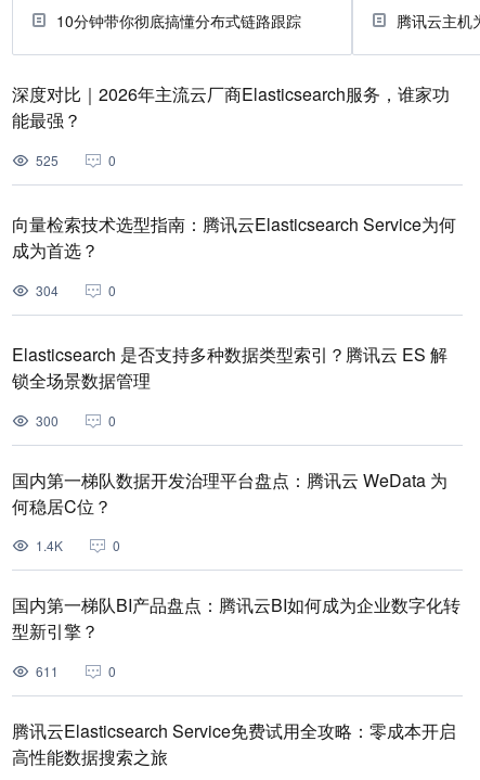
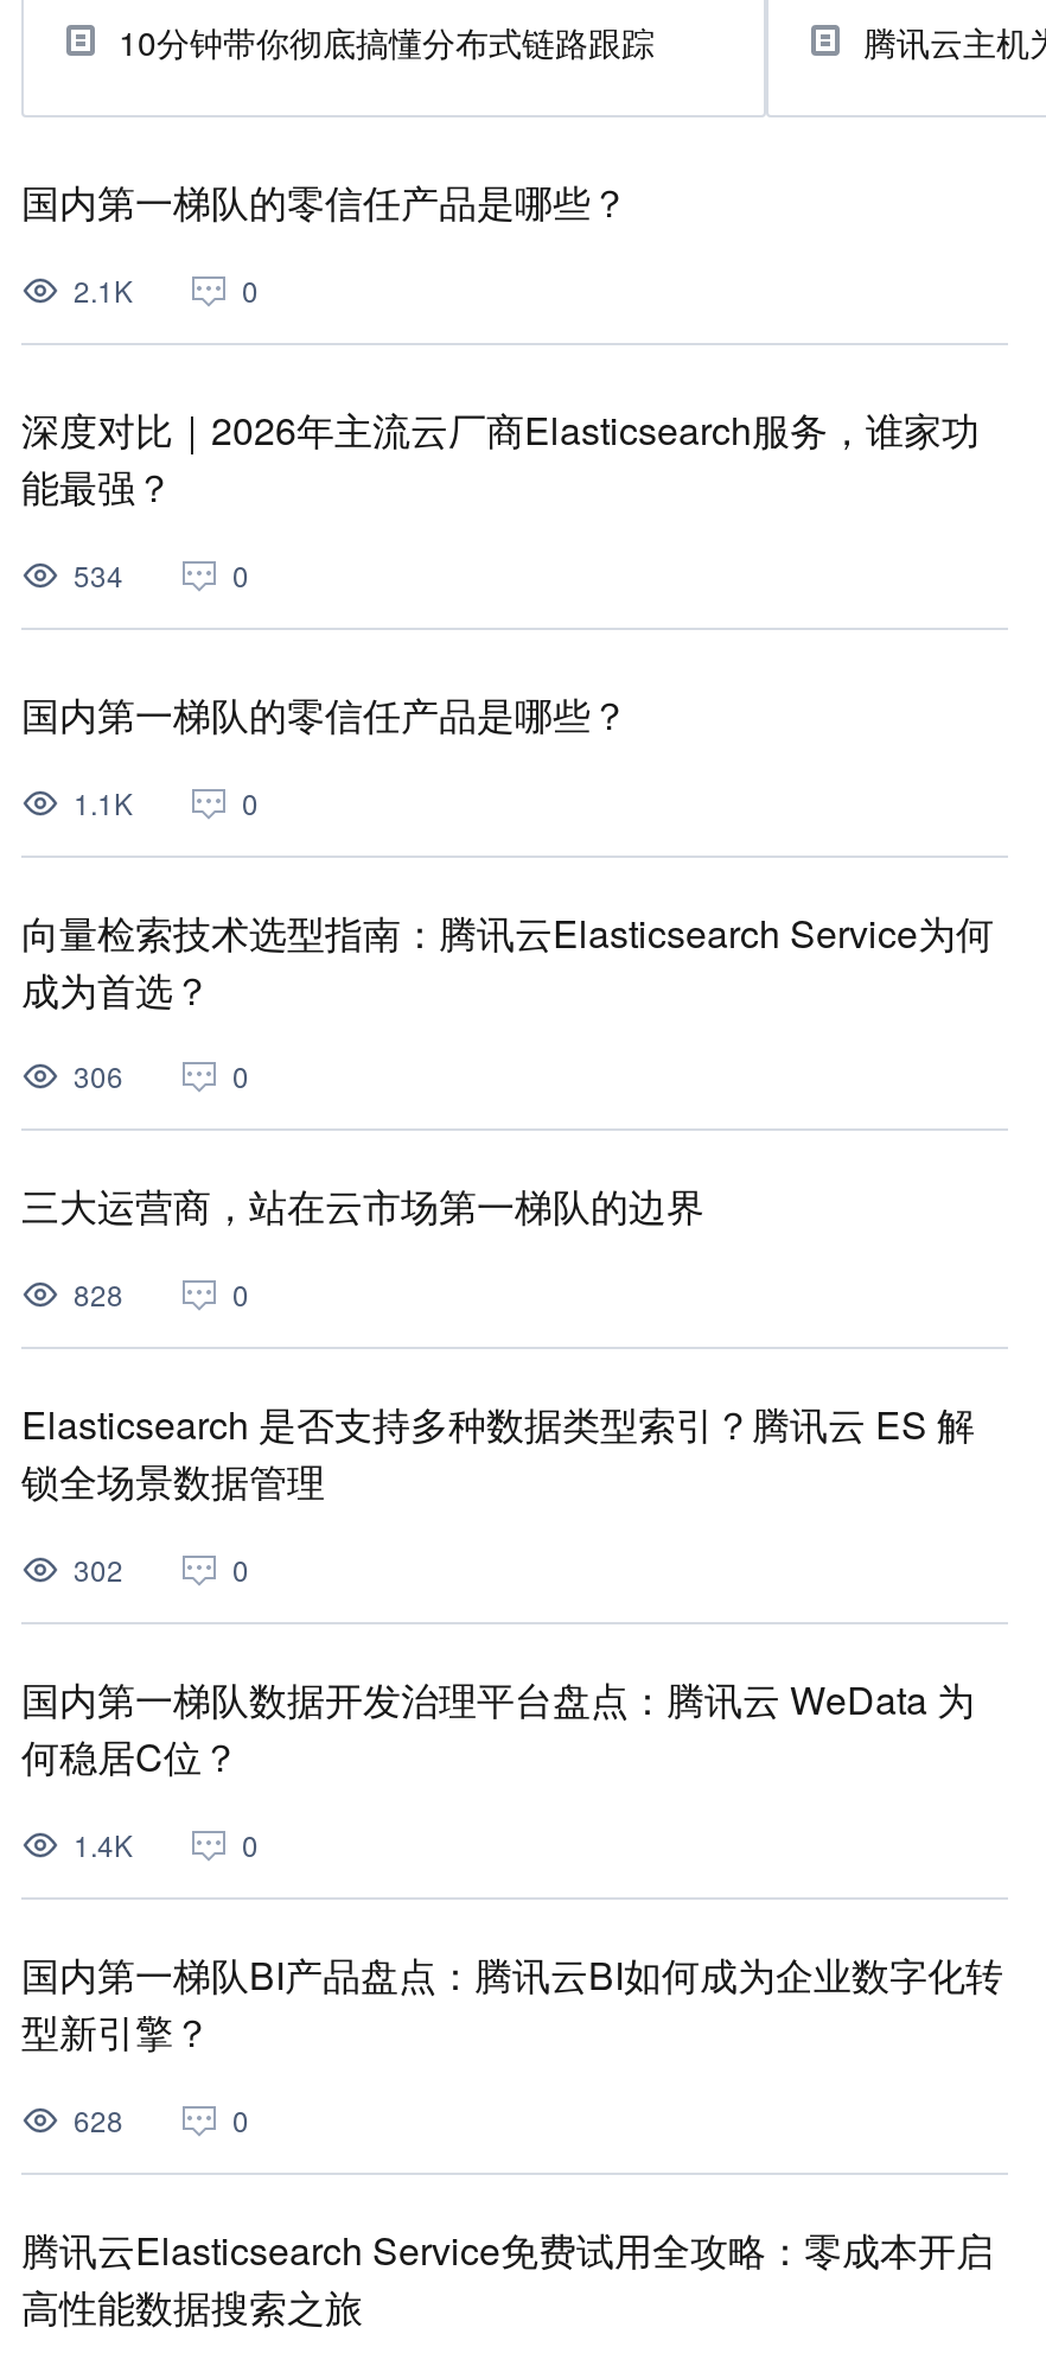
none -> [21,175,629,310] 国内第一梯队的零信任产品是哪些？ | 2.1K | 0
[36,151,59,169] 525 -> [21,554,629,822] 534 | 0 | 国内第一梯队的零信任产品是哪些？ | 1.1K
[36,281,59,299] 304 -> [21,1056,704,1314] 306 | 0 | 三大运营商，站在云市场第一梯队的边界 | 828
[36,411,59,429] 300 -> [74,1548,123,1589] 302
[36,662,59,680] 611 -> [74,2098,123,2138] 628

